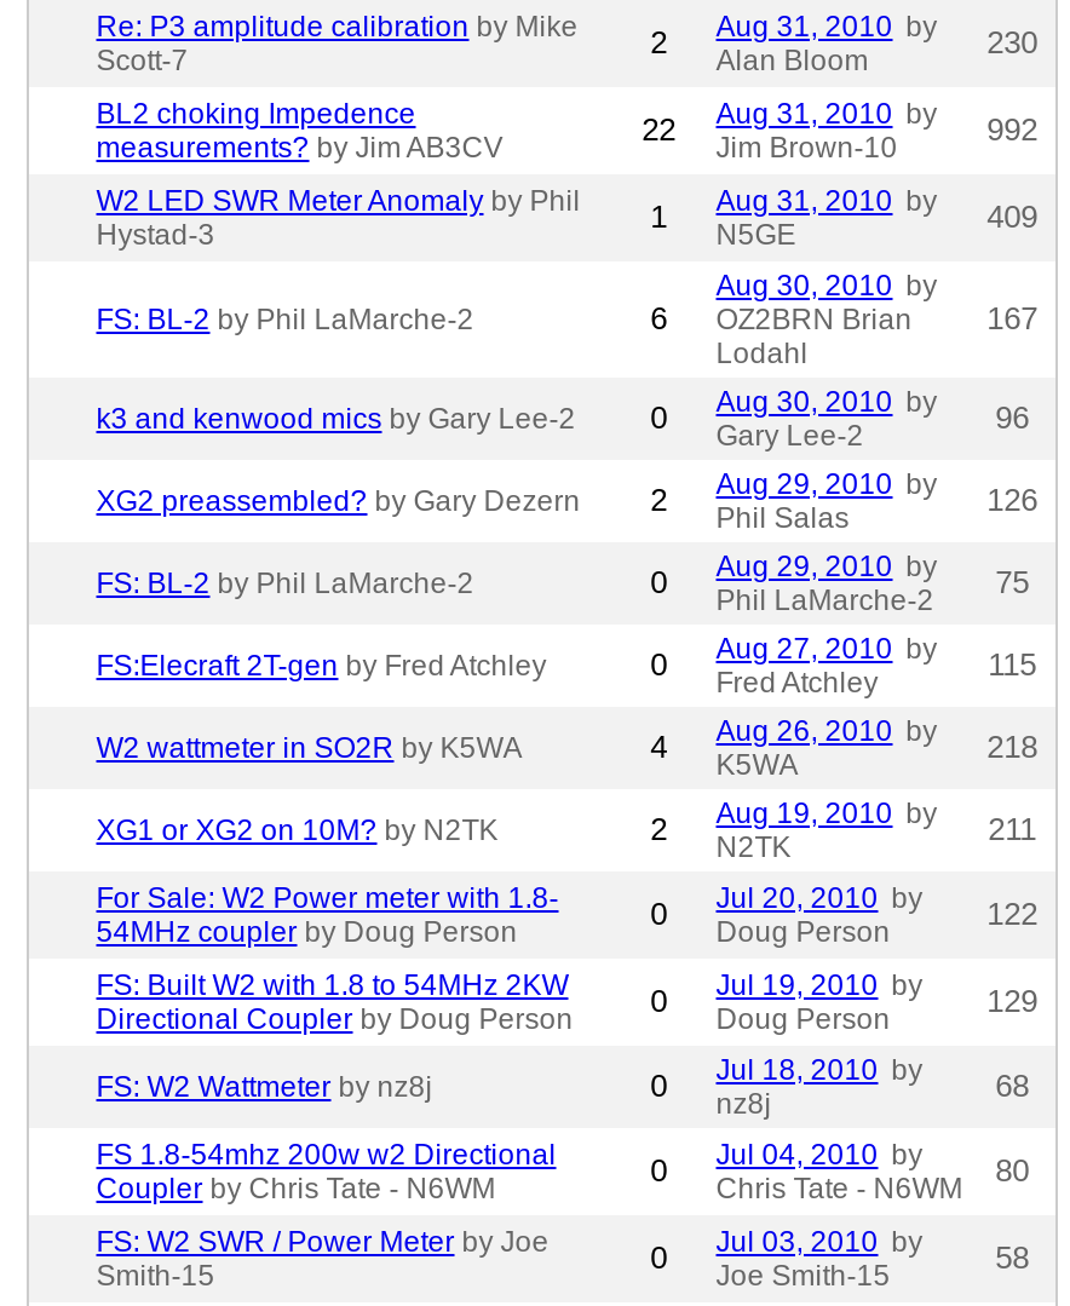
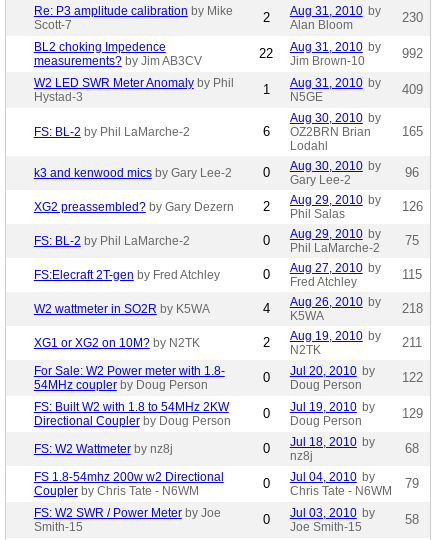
[987,300,1038,336] 167 -> [402,124,423,139] 165
[650,1138,1029,1206] 0 Chris Tate - N6WM Jul 04, 2010 by 80 -> [263,470,419,498] 0 Chris Tate - N6WM Jul 04, 2010 by 79

